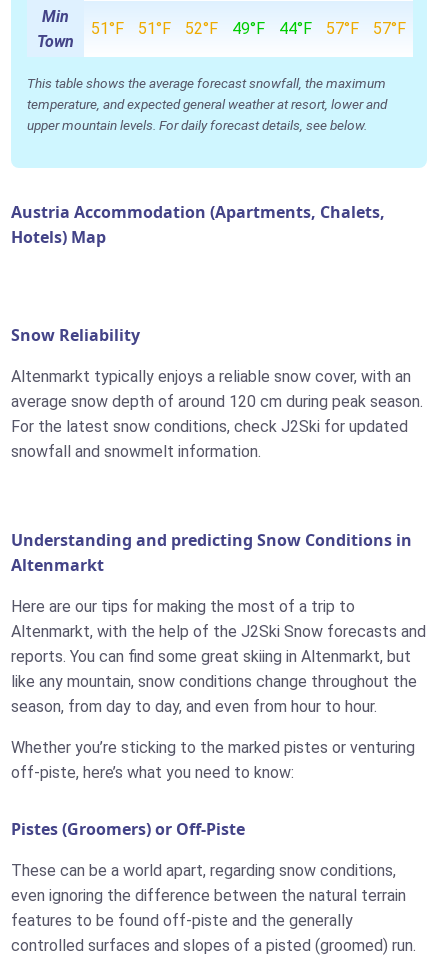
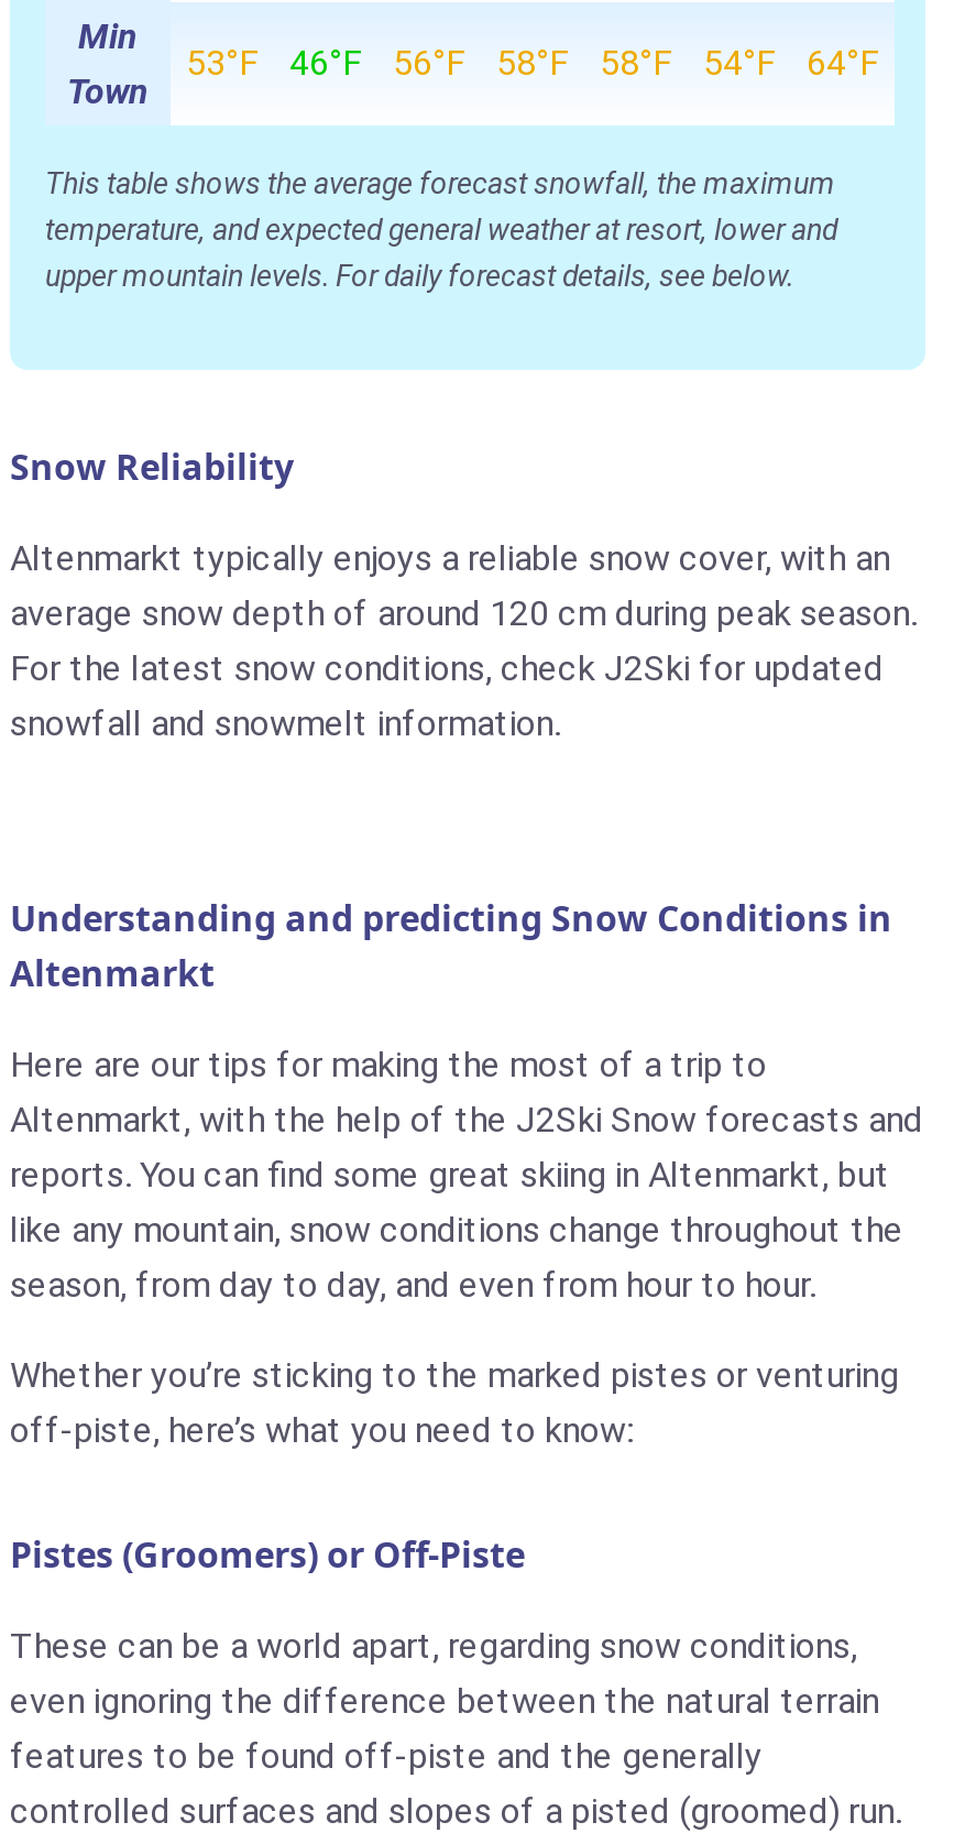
[91,19,406,38] 51°F | 51°F | 52°F | 49°F | 44°F | 57°F | 57°F -> [186,42,879,84] 53°F | 46°F | 56°F | 58°F | 58°F | 54°F | 64°F
[11,201,385,248] Austria Accommodation (Apartments, Chalets, | Hotels) Map -> none

